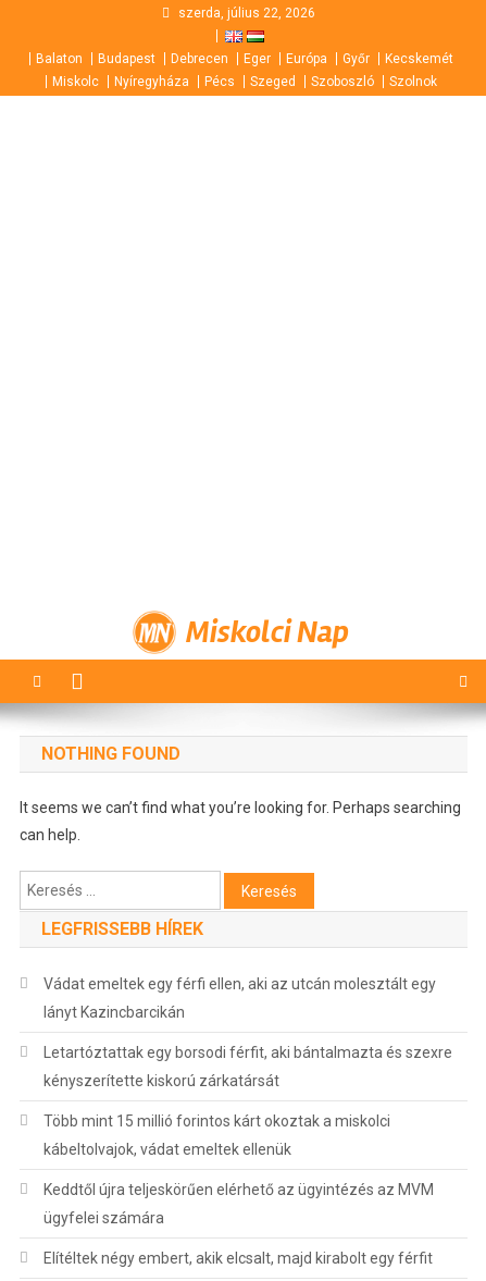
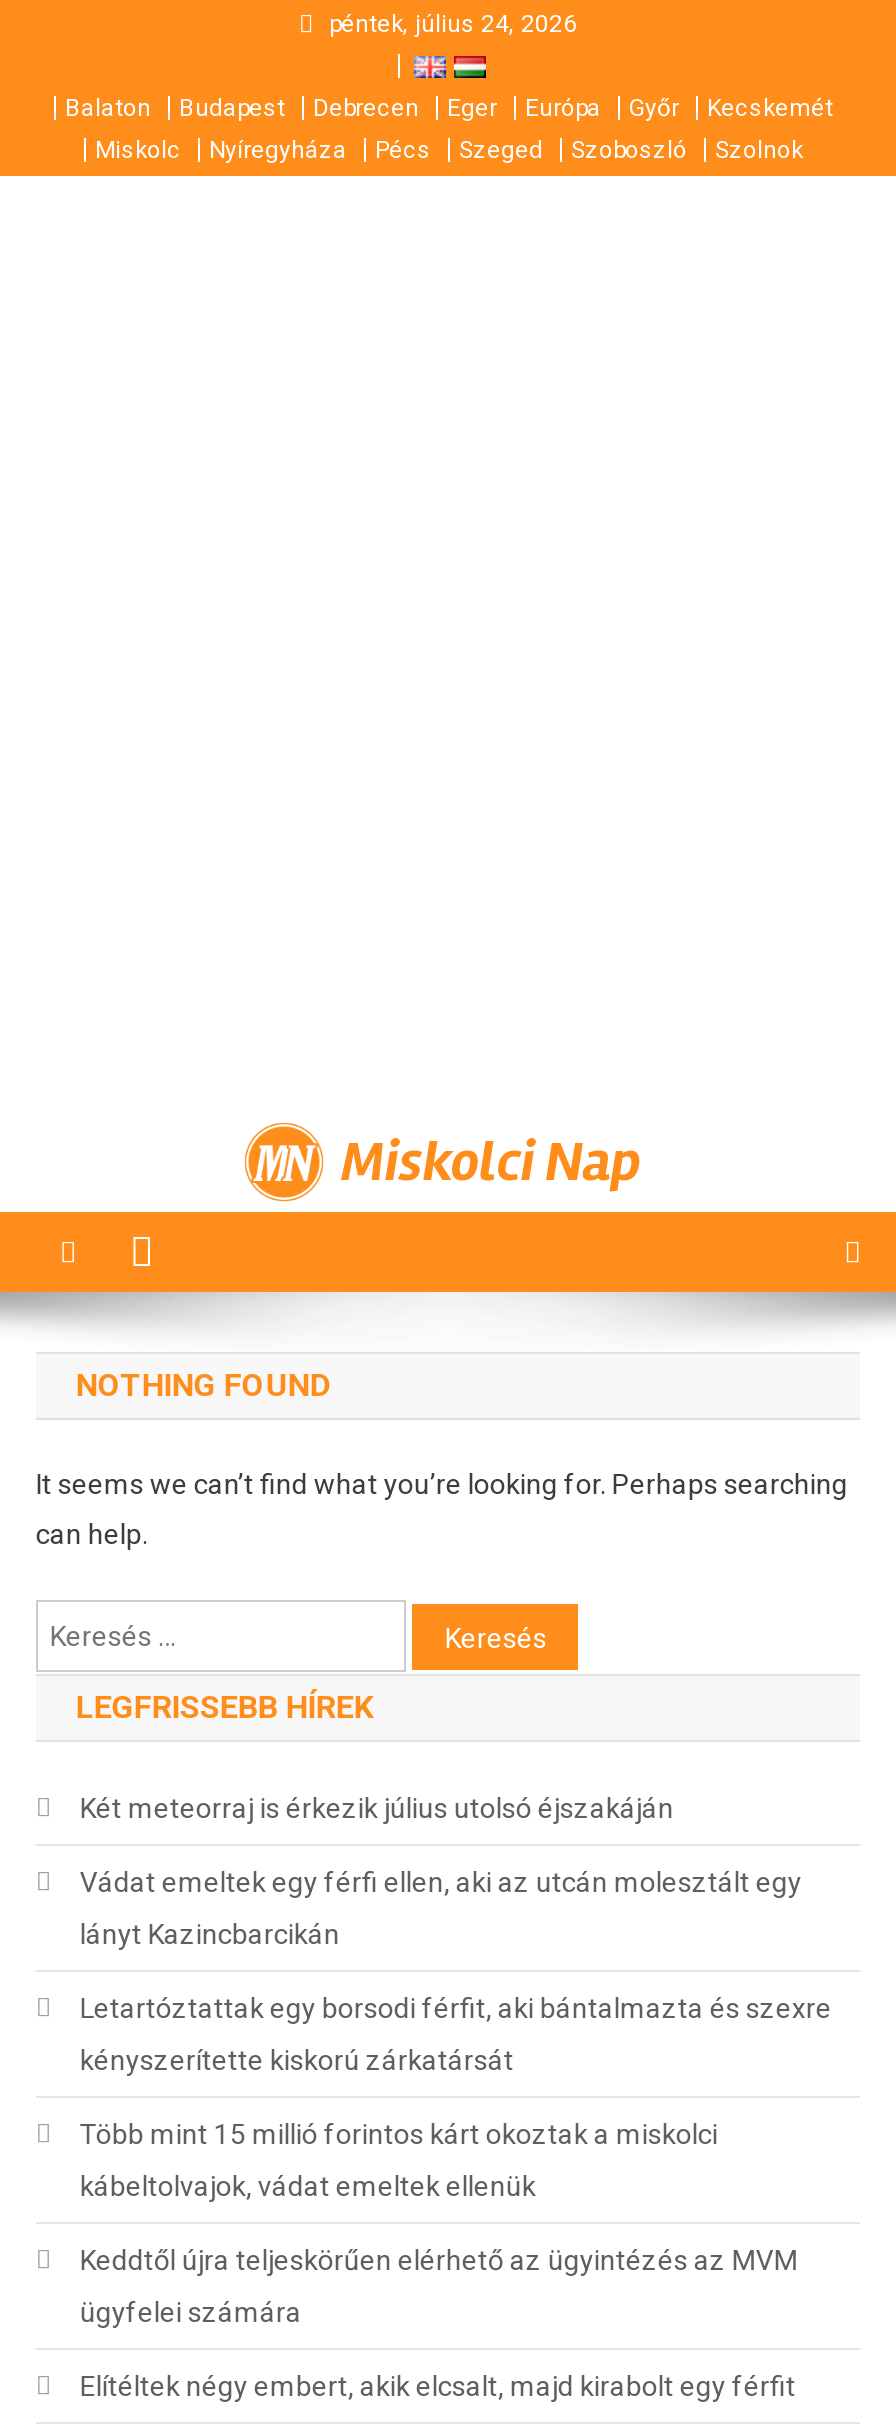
[178,5,315,21] szerda, július 22, 2026 -> [329,10,577,38] péntek, július 24, 2026
none -> [80,1792,674,1824] Két meteorraj is érkezik július utolsó éjszakáján

